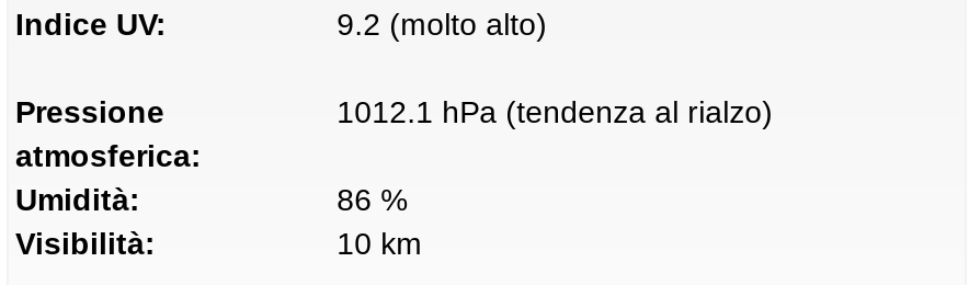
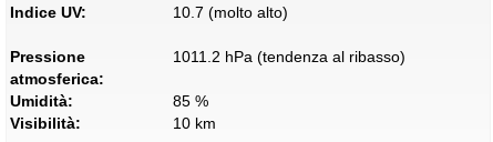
[337,7,547,42] 9.2 (molto alto) -> [172,4,288,21] 10.7 (molto alto)
[337,95,773,130] 1012.1 hPa (tendenza al rialzo) -> [172,48,405,66] 1011.2 hPa (tendenza al ribasso)
[337,182,407,217] 86 % -> [172,92,208,110] 85 %

